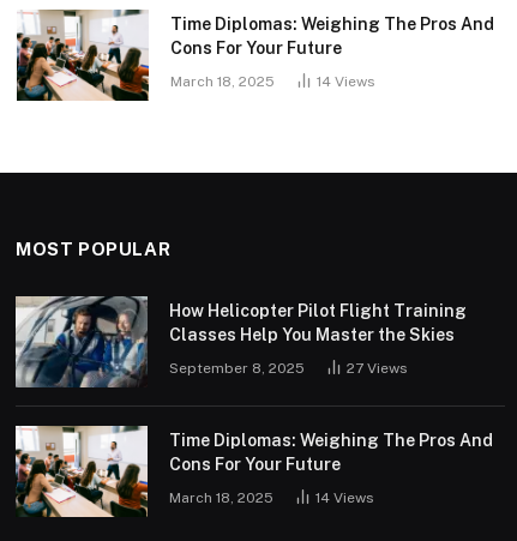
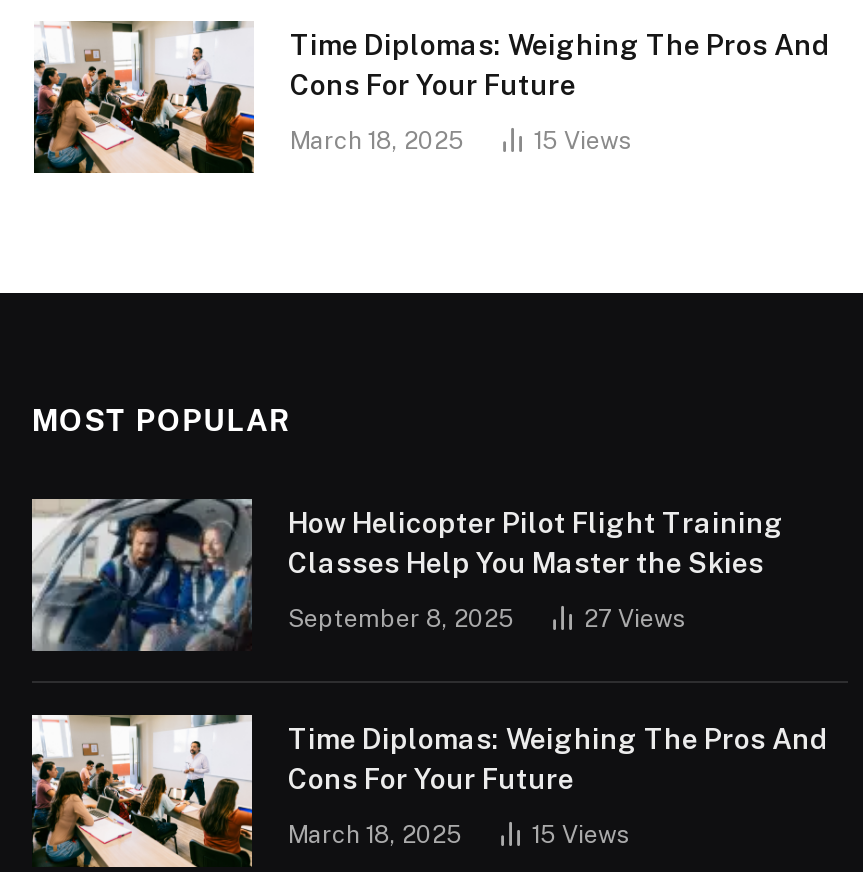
[317,73,375,90] 14 Views -> [534,127,632,155] 15 Views
[315,489,374,506] 14 Views -> [532,821,630,849] 15 Views

